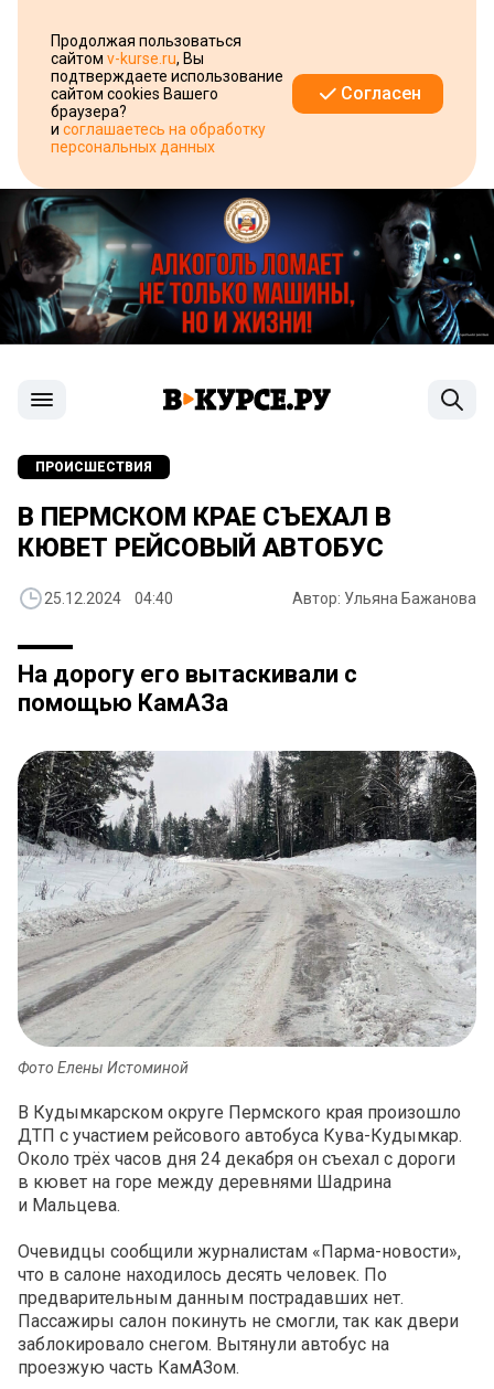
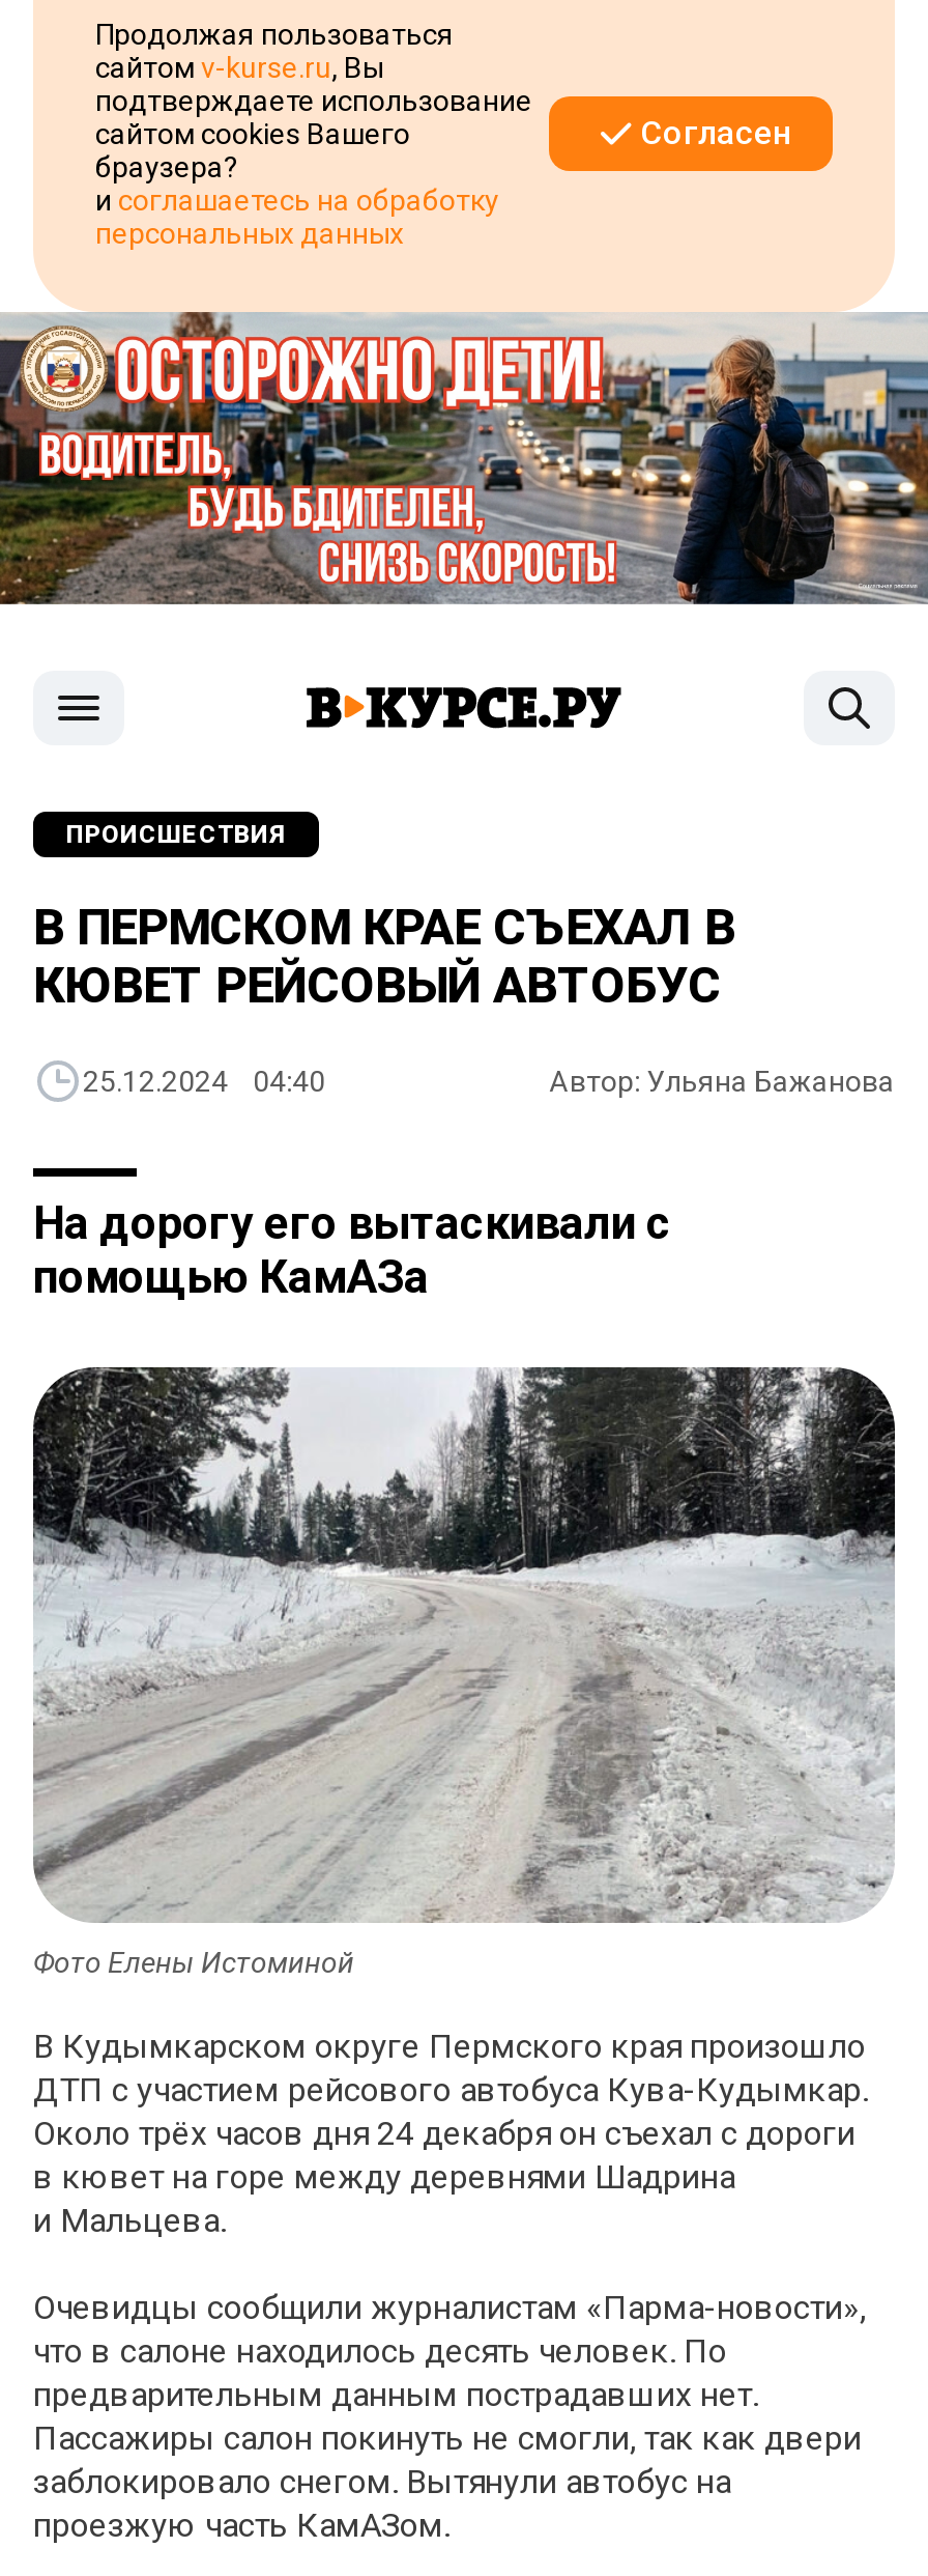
[3,188,491,346] [image] -> [6,310,922,606] [image]

